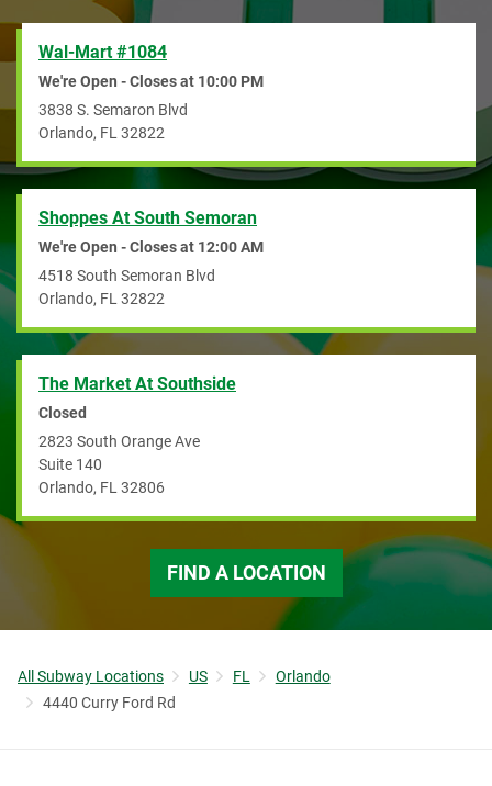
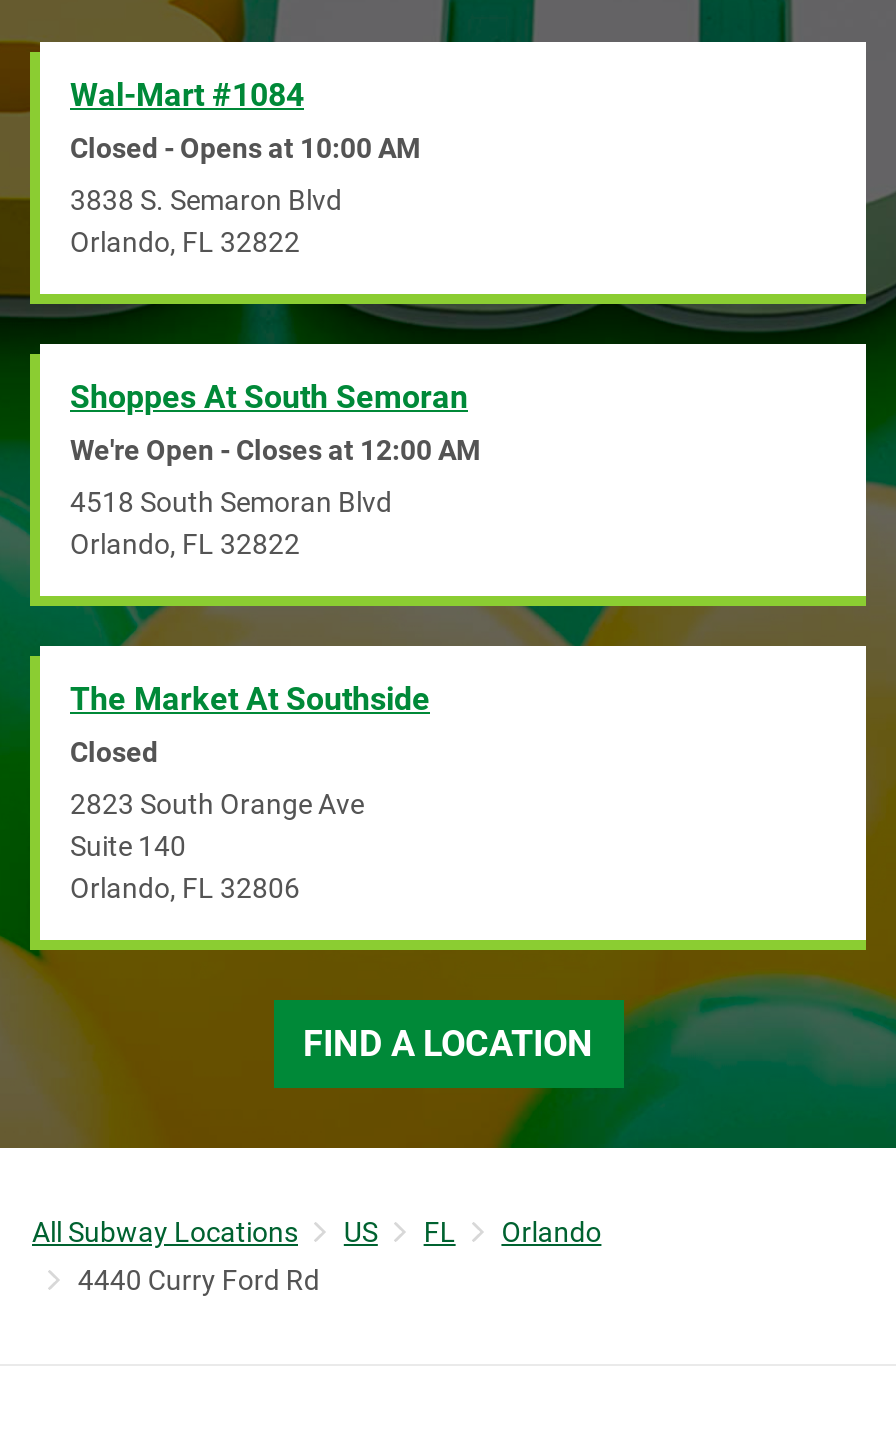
[38,73,264,90] We're Open - Closes at 10:00 PM -> [70,133,420,165] Closed - Opens at 10:00 AM

